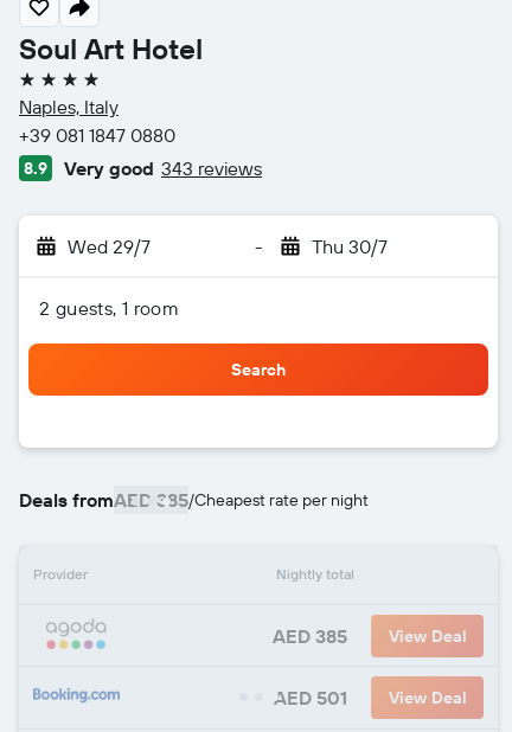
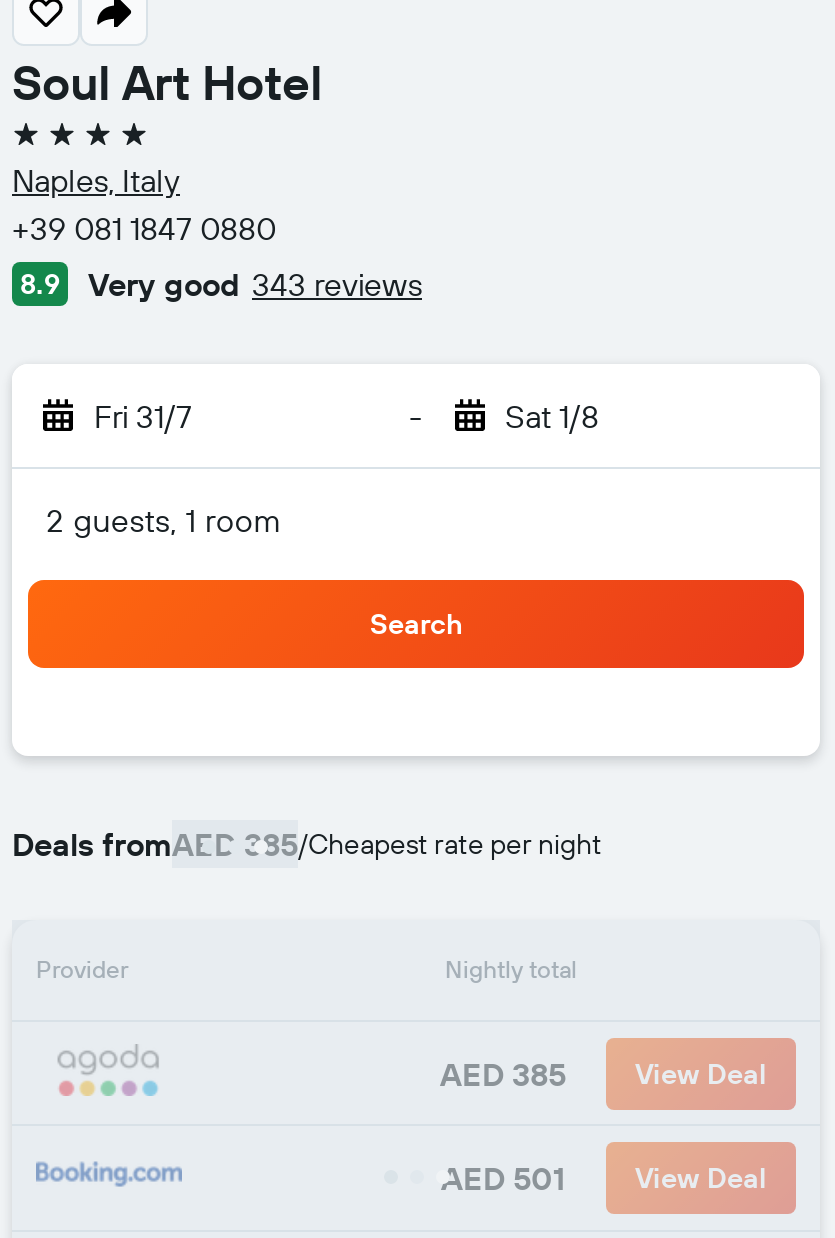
[68,235,151,258] Wed 29/7 -> [94,396,192,436] Fri 31/7
[311,235,387,258] Thu 30/7 -> [505,396,599,436] Sat 1/8

